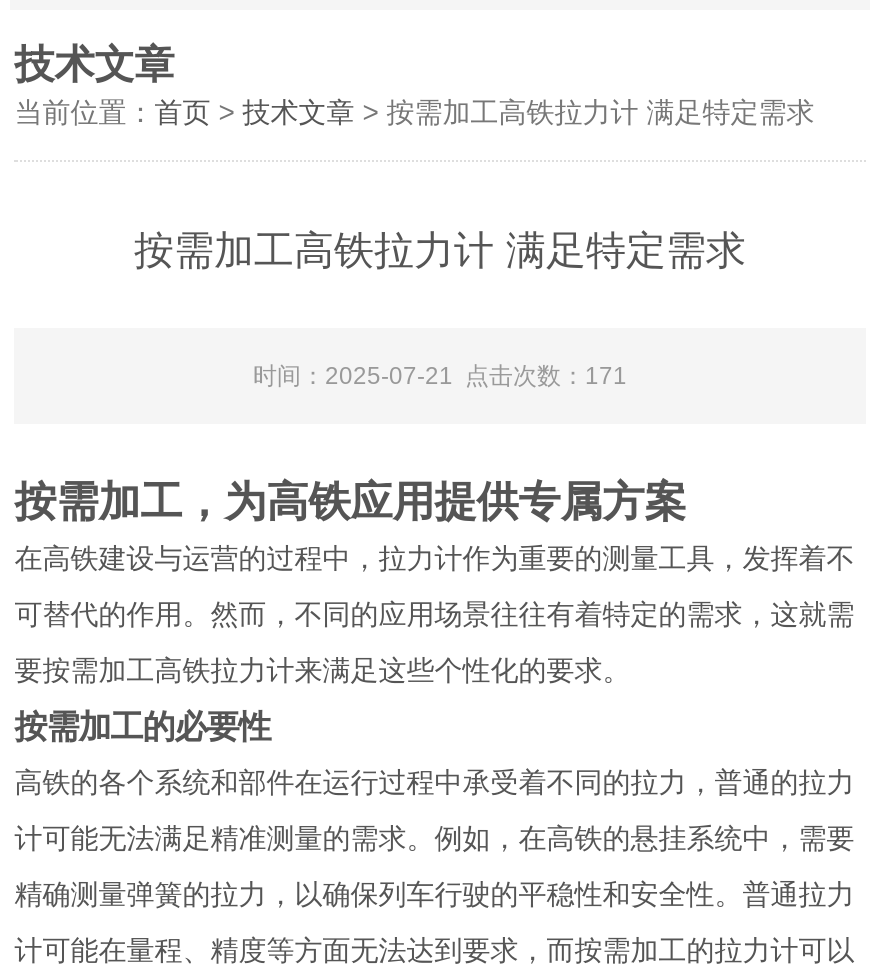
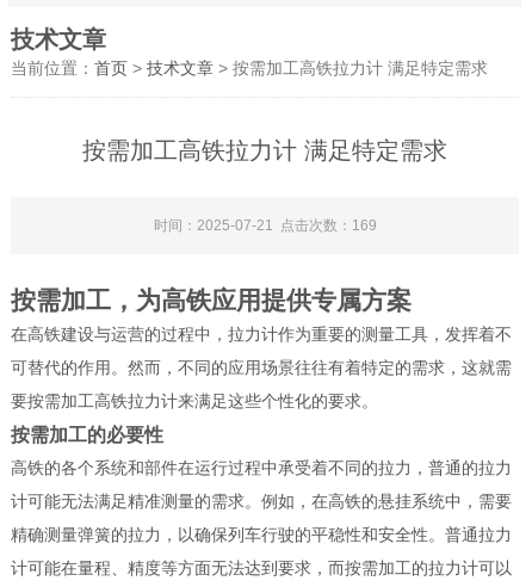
[253,362,627,390] 时间：2025-07-21 点击次数：171 -> [153,217,376,234] 时间：2025-07-21 点击次数：169

